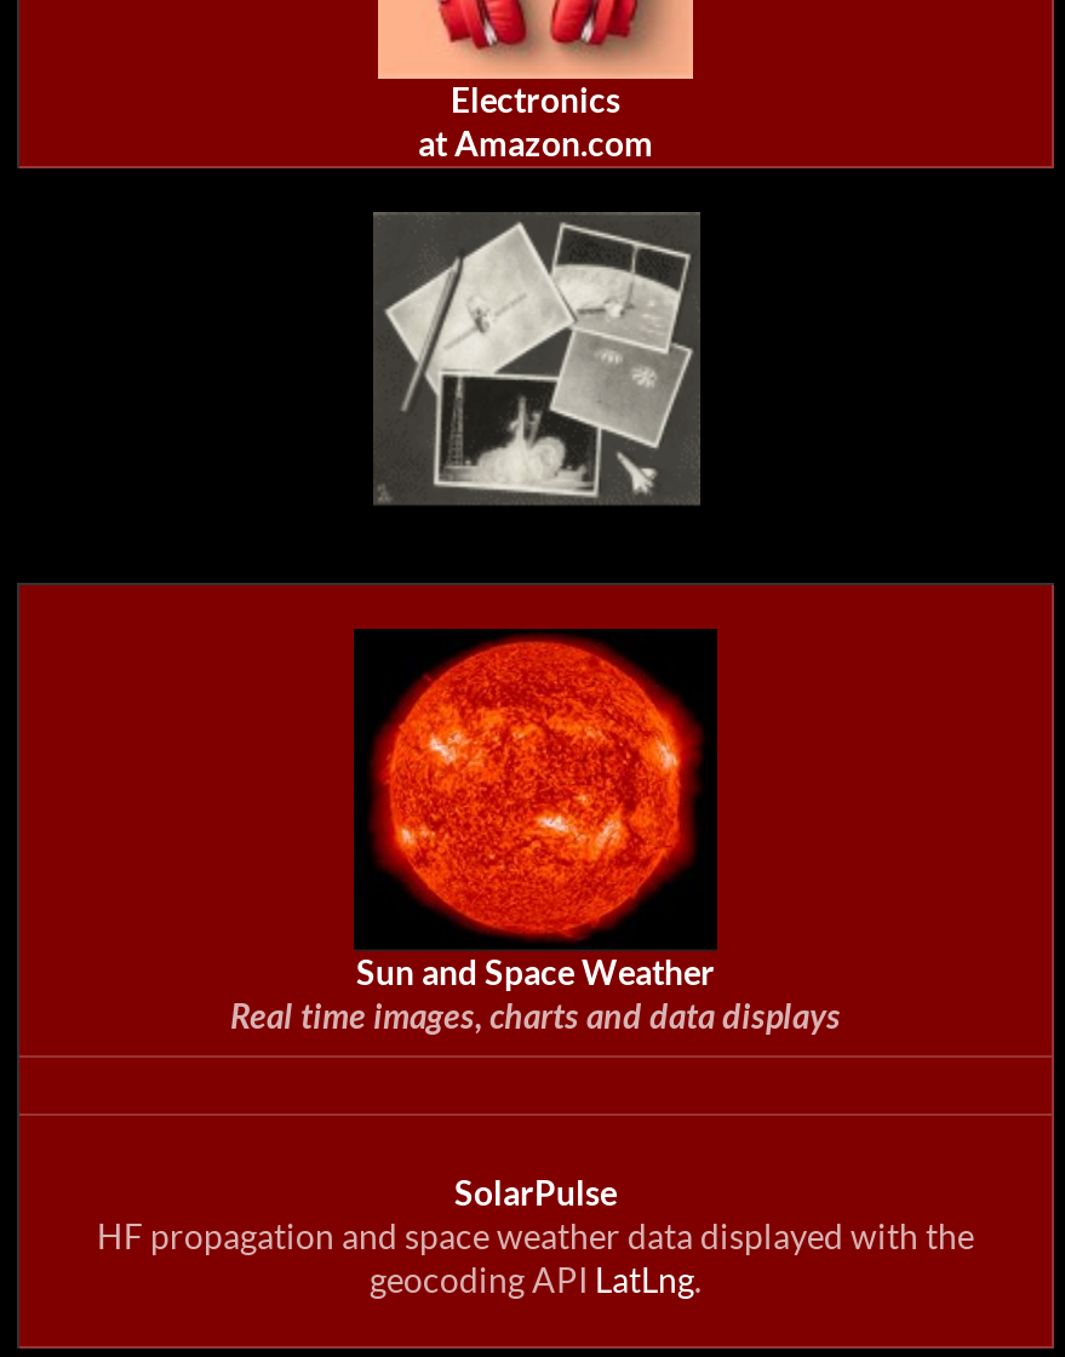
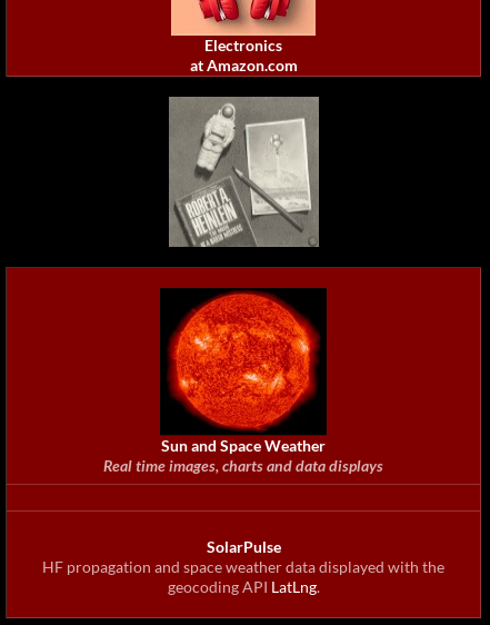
[373,213,700,538] [image] -> [168,97,320,248] [image]

